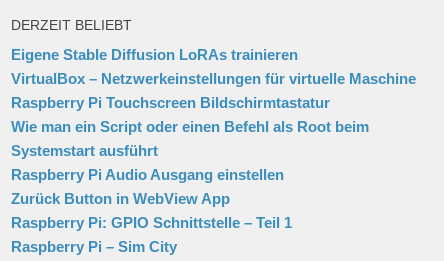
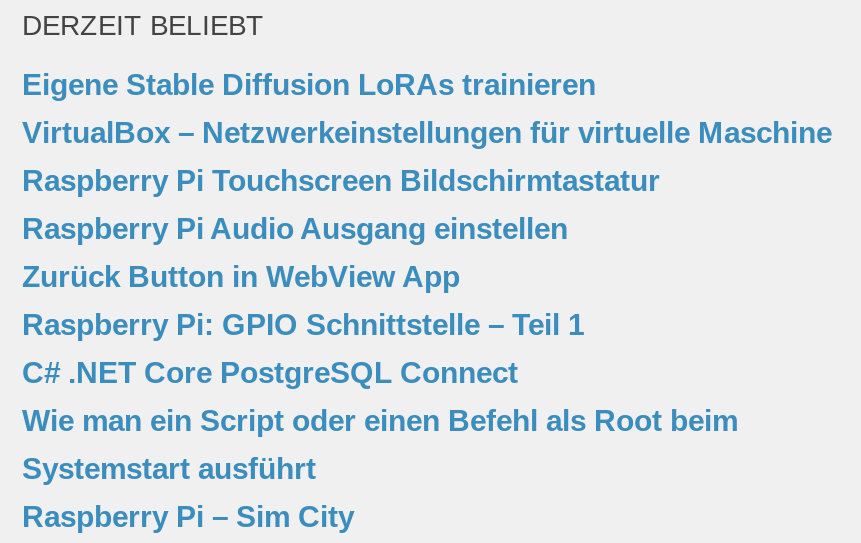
moved [11,118,369,159] -> [22,404,738,486]: Wie man ein Script oder einen Befehl als Root beim | Systemstart ausführt
moved [11,166,292,231] -> [22,212,584,342]: Raspberry Pi Audio Ausgang einstellen | Zurück Button in WebView App | Raspberry Pi: GPIO Schnittstelle – Teil 1
none -> [22,356,518,390] C# .NET Core PostgreSQL Connect

